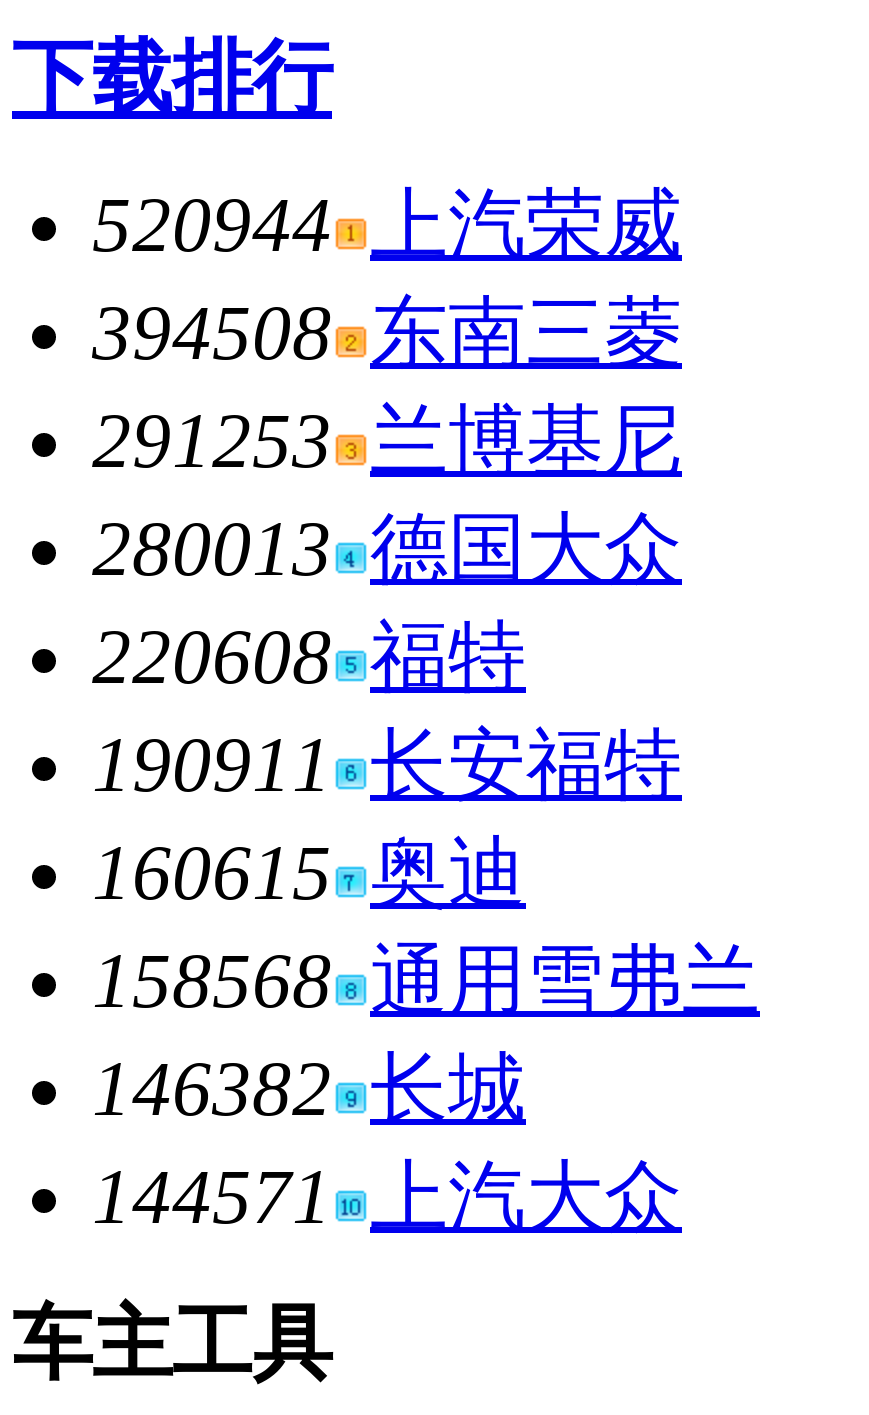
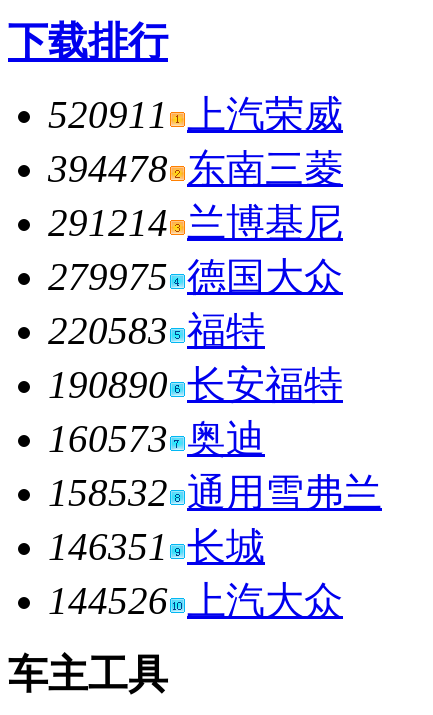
[92,181,682,267] 520944 上汽荣威 -> [48,93,343,136] 520911 上汽荣威
[92,289,682,375] 394508 东南三菱 -> [48,147,343,190] 394478 东南三菱
[92,397,682,483] 291253 兰博基尼 -> [48,201,343,244] 291214 兰博基尼
[92,505,682,591] 280013 德国大众 -> [48,255,343,298] 279975 德国大众
[92,613,526,699] 220608 福特 -> [48,309,265,352] 220583 福特
[92,721,682,807] 190911 长安福特 -> [48,363,343,406] 190890 长安福特
[92,829,526,915] 160615 奥迪 -> [48,417,265,460] 160573 奥迪
[92,937,760,1023] 158568 通用雪弗兰 -> [48,471,382,514] 158532 通用雪弗兰
[92,1045,526,1131] 146382 长城 -> [48,525,265,568] 146351 长城
[92,1153,682,1239] 144571 上汽大众 -> [48,579,343,622] 144526 上汽大众

